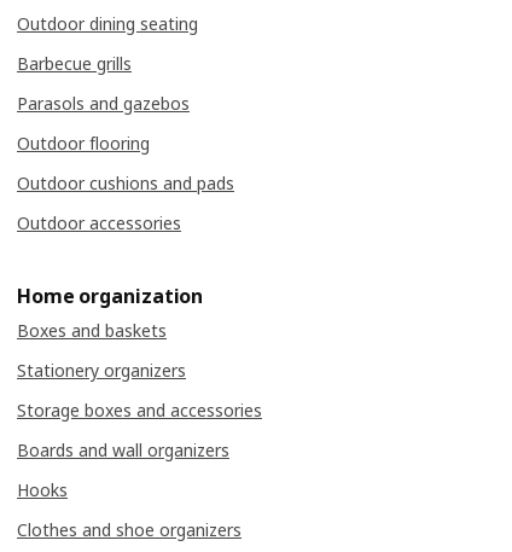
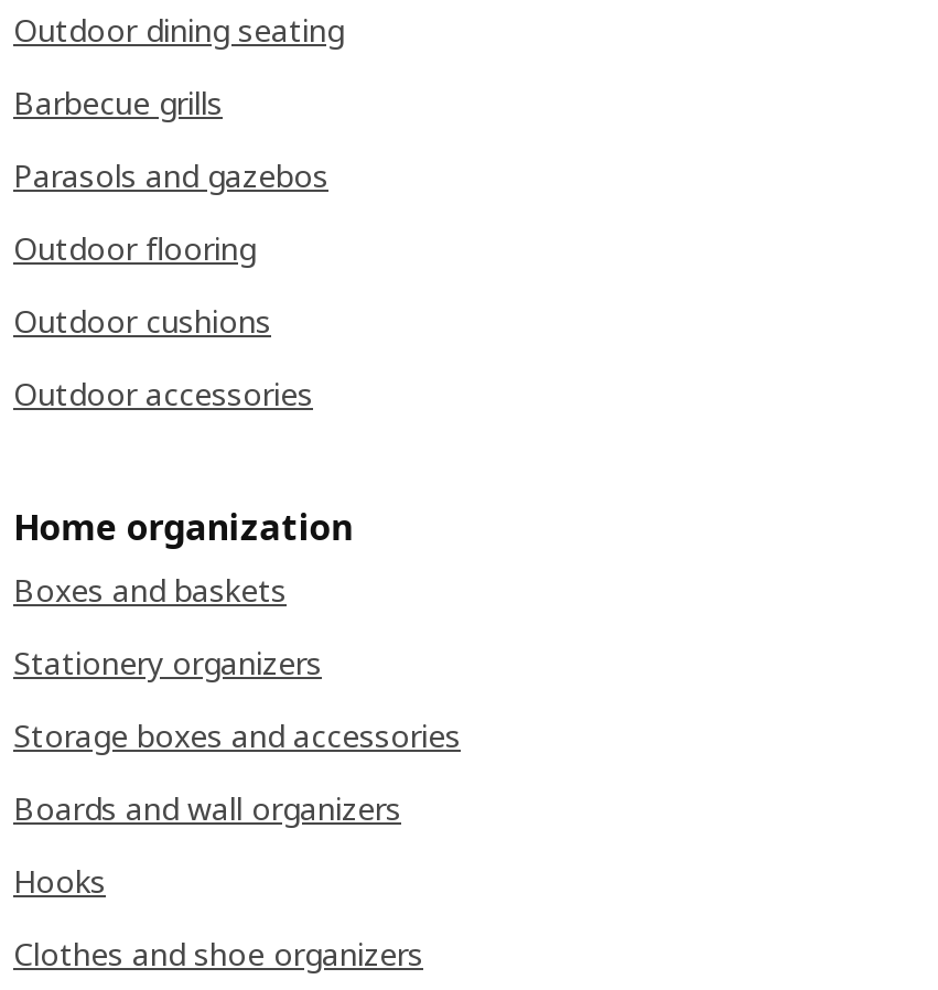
[17,172,234,195] Outdoor cushions and pads -> [13,301,271,343] Outdoor cushions

